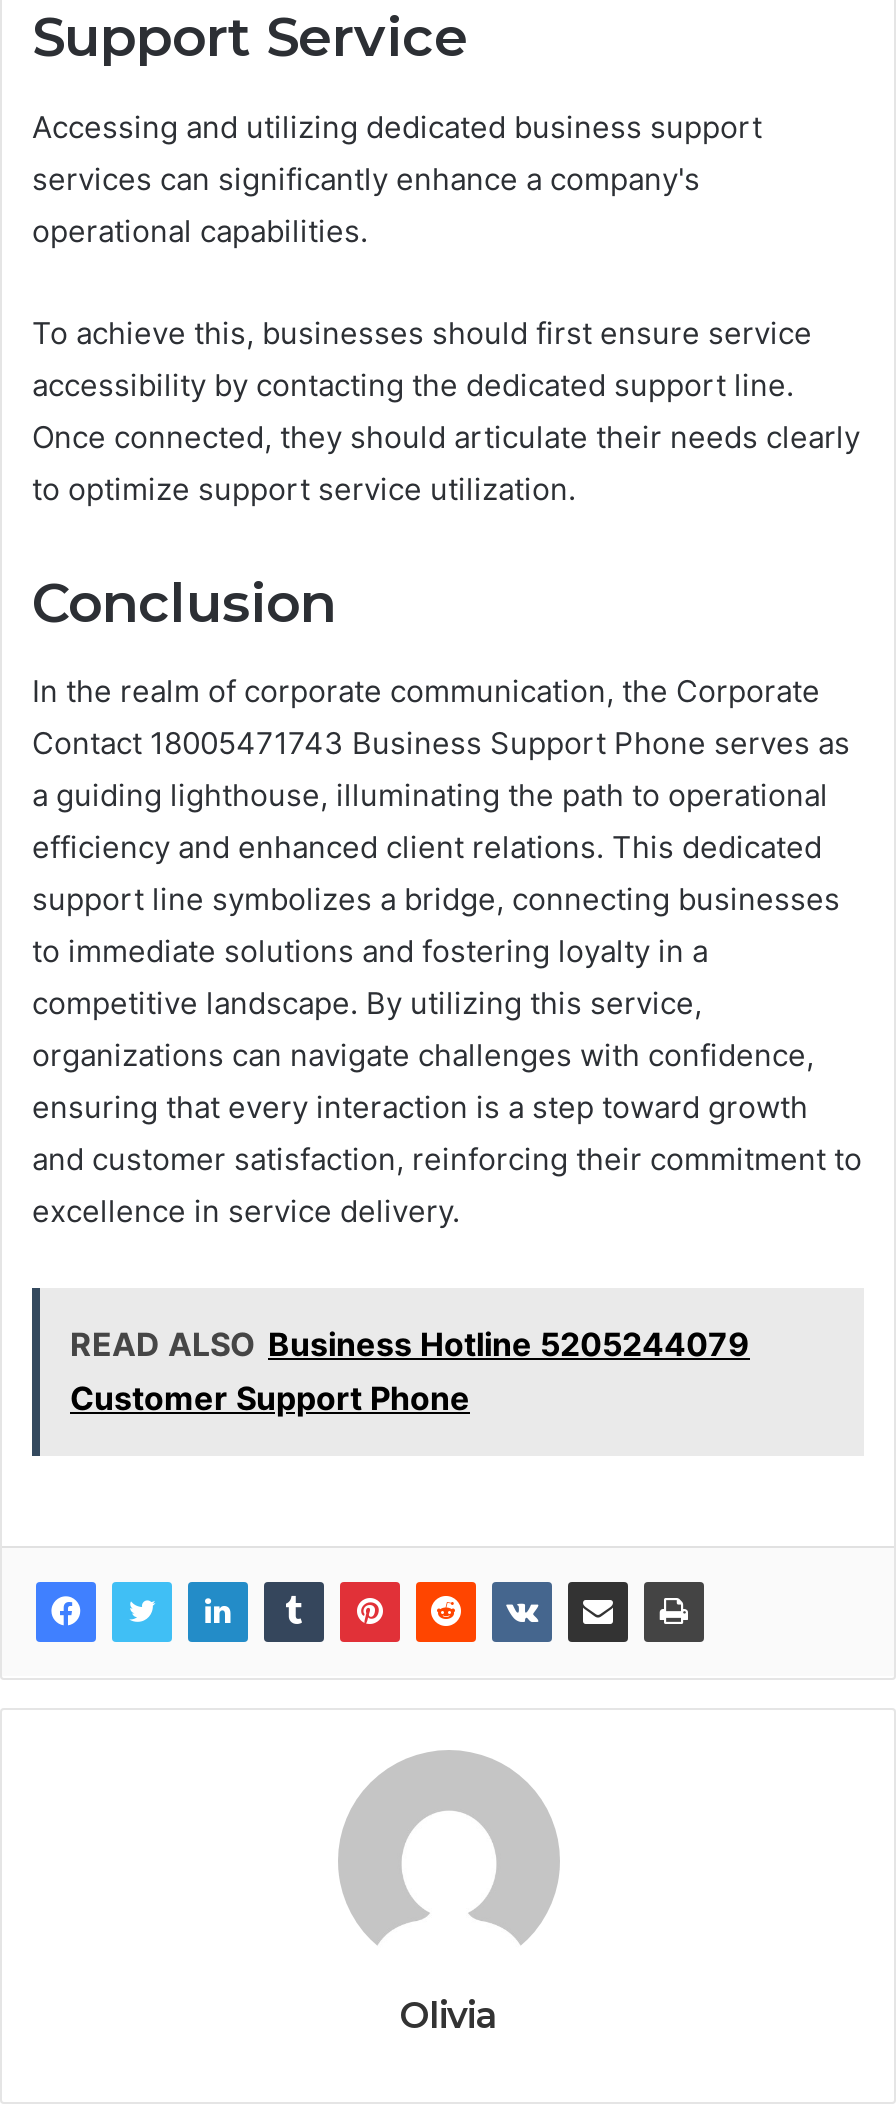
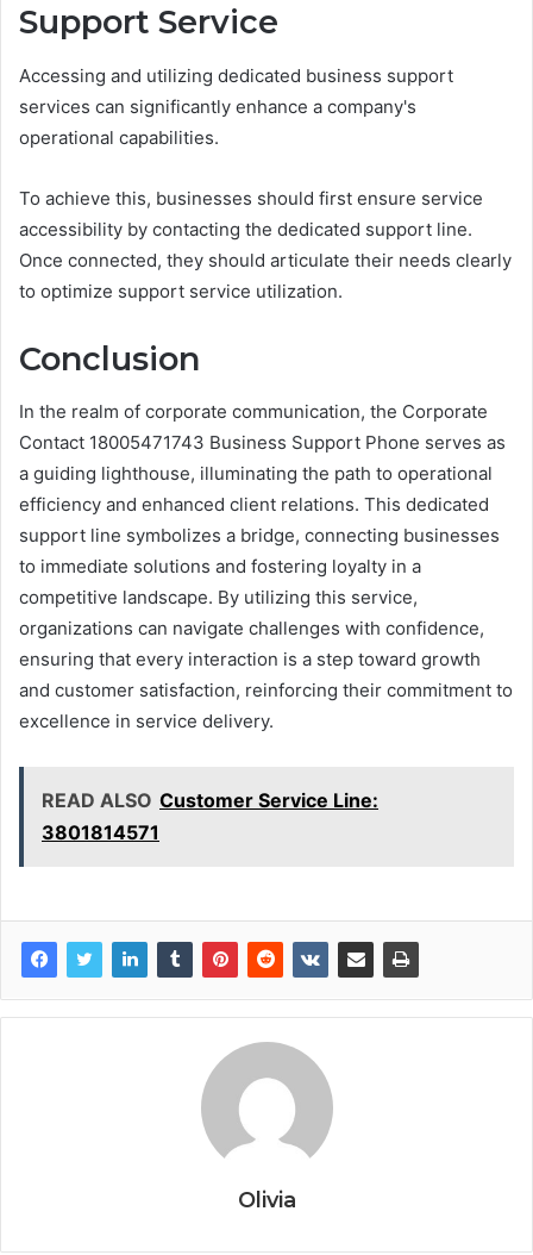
[70,1325,750,1419] READ ALSO Business Hotline 5205244079 | Customer Support Phone -> [42,789,378,845] READ ALSO Customer Service Line: | 3801814571

